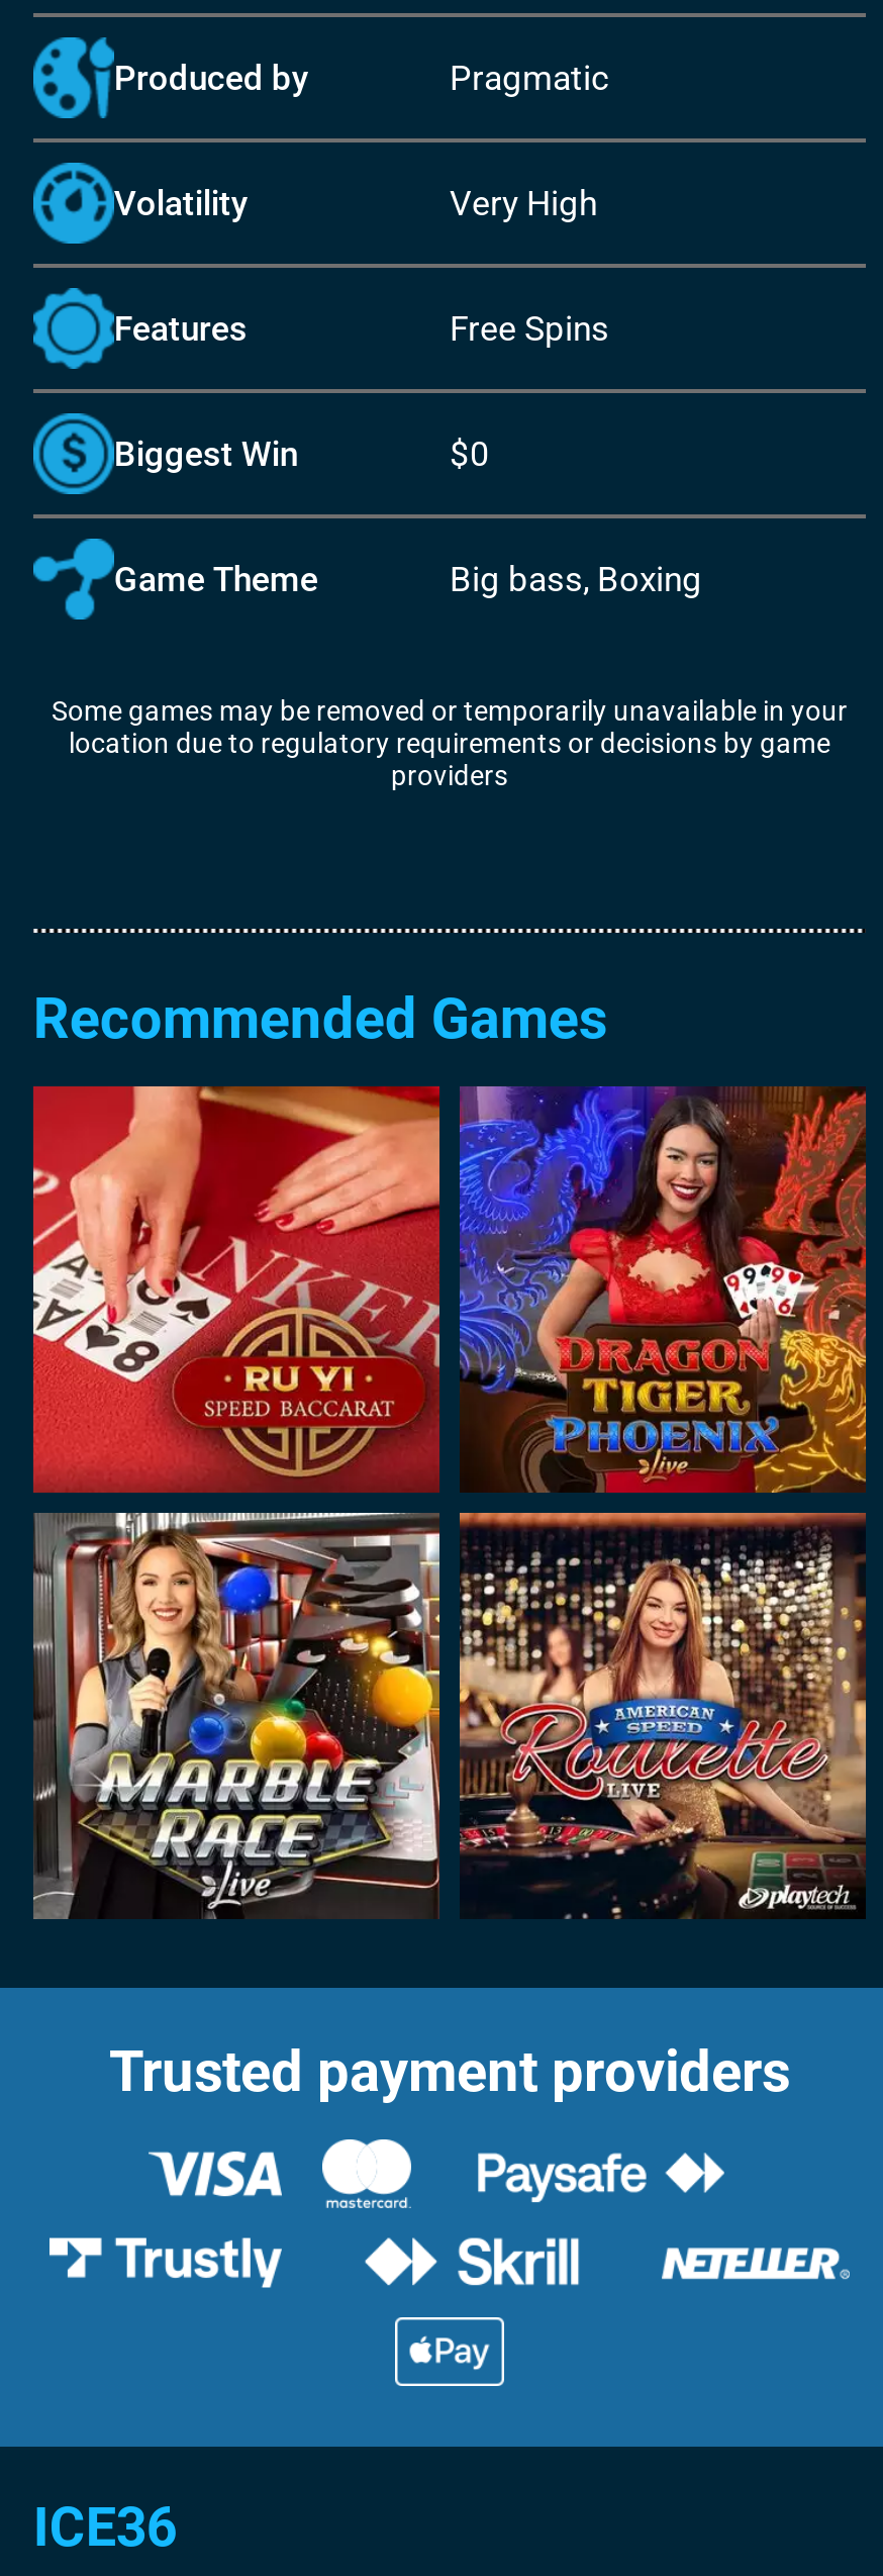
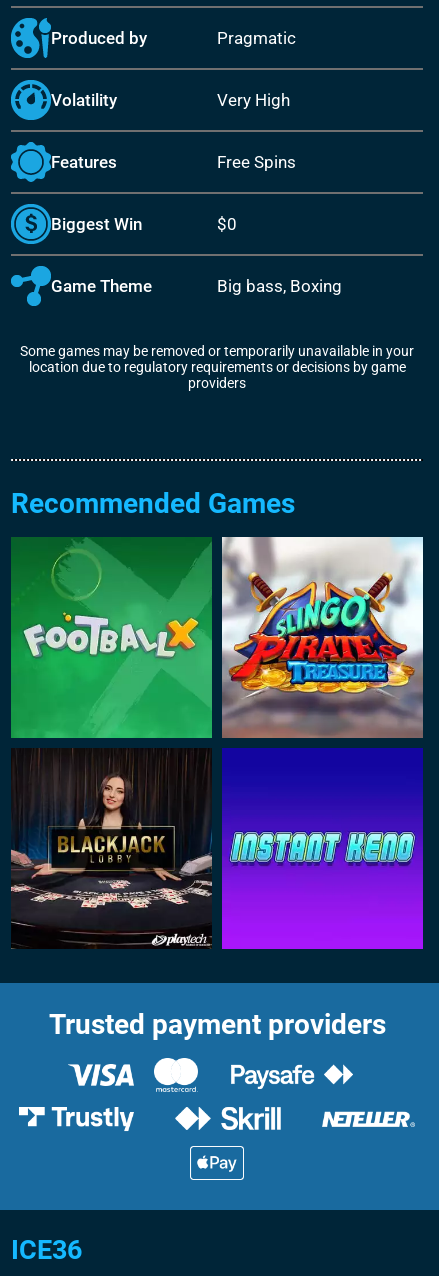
[31,1084,441,1495] [image] -> [10,537,213,739] [image]
[458,1084,868,1495] [image] -> [221,536,424,739] [image]
[31,1511,441,1921] [image] -> [11,748,213,949] [image]
[458,1511,868,1919] [image] -> [221,747,424,950] [image]

